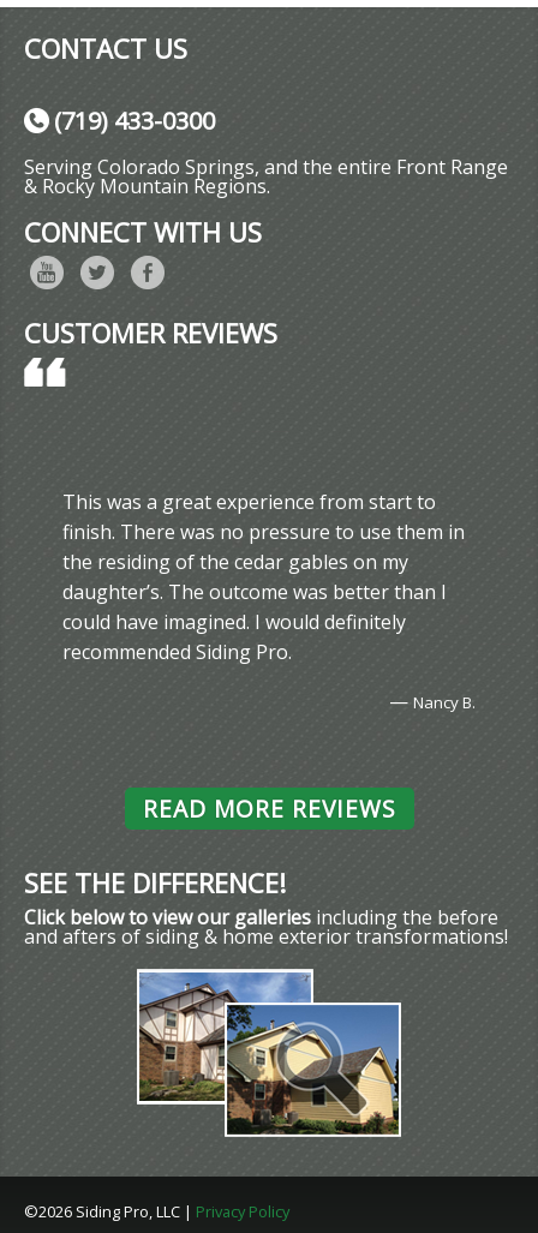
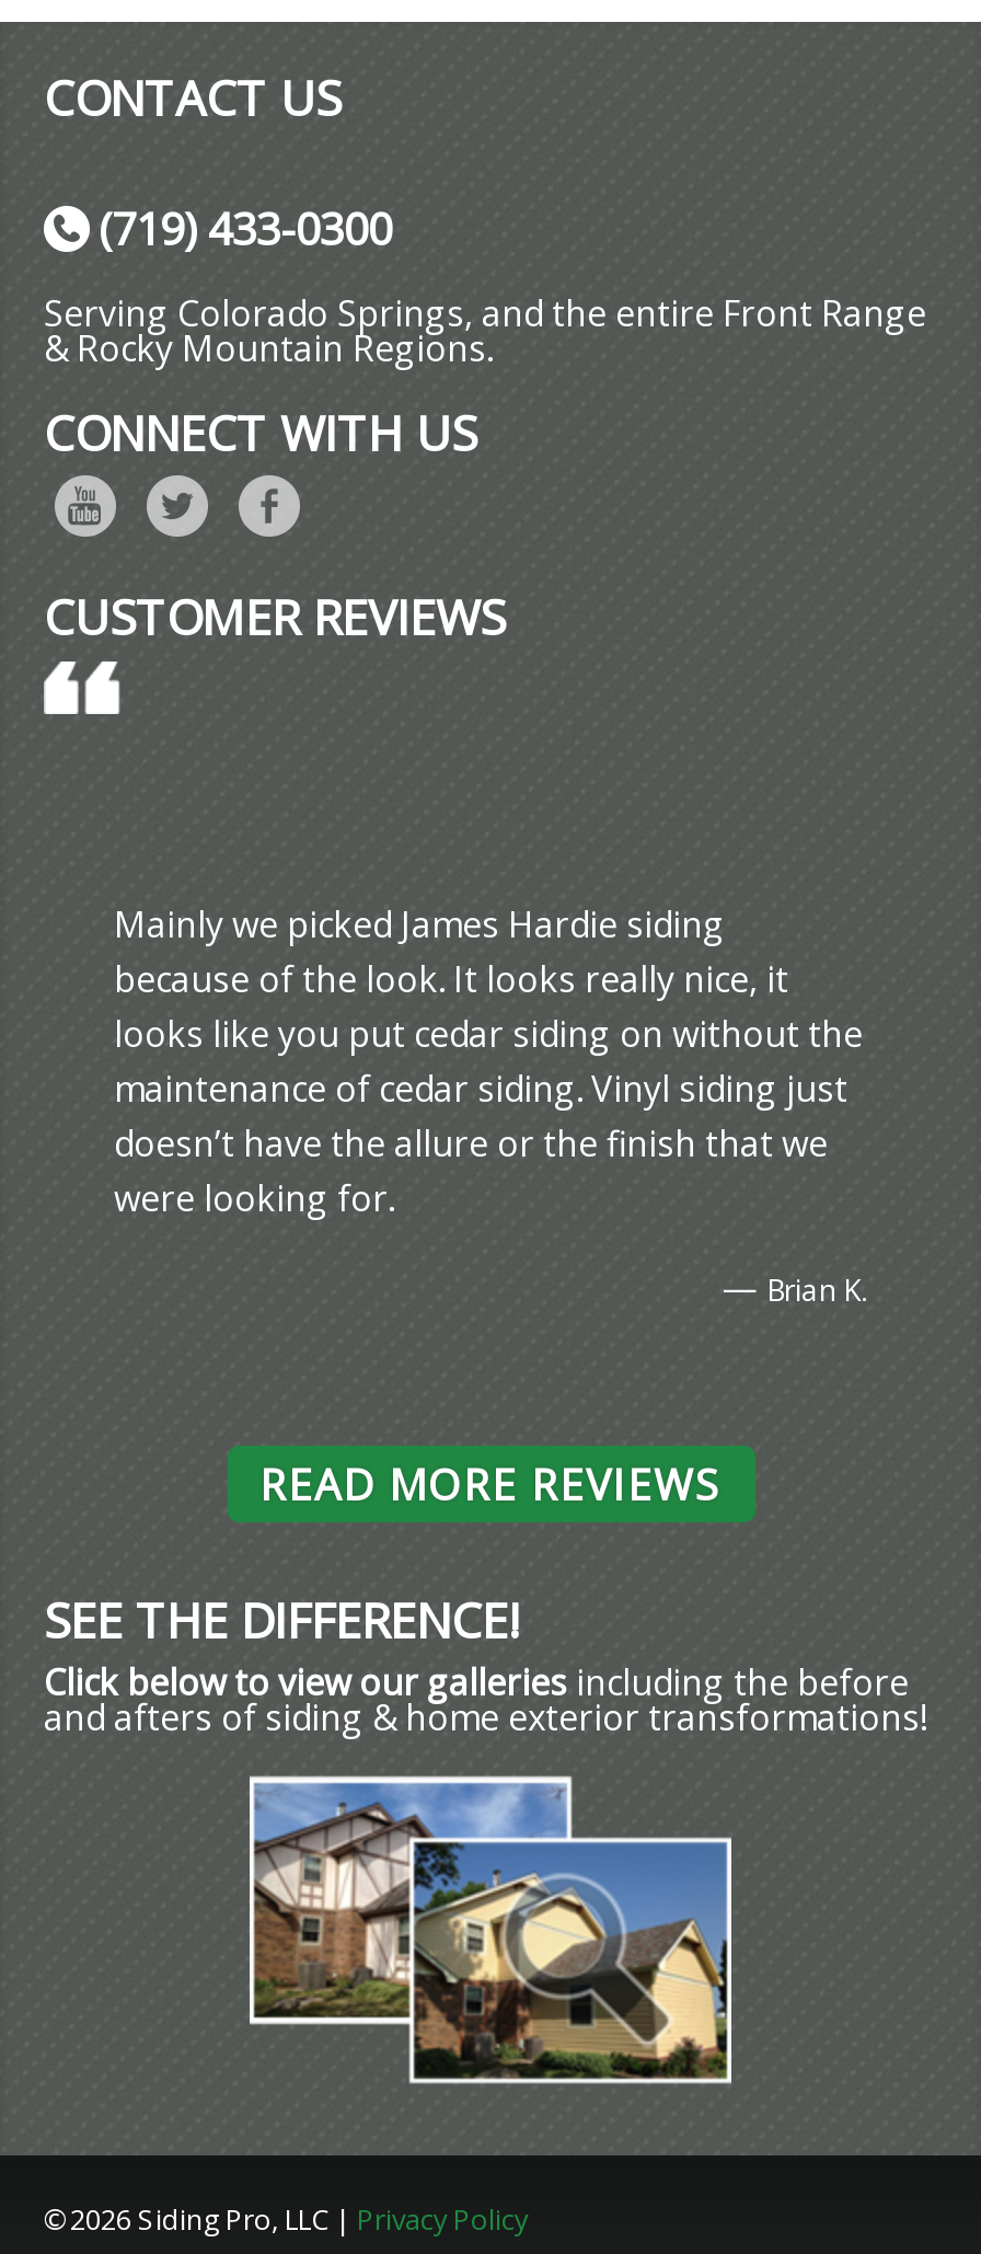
[62,489,465,665] This was a great experience from start to | finish. There was no pressure to use them in | the residing of the cedar gables on my | daughter’s. The outcome was better than I | could have imagined. I would definitely | recommended Siding Pro. -> [114,901,863,1223] Mainly we picked James Hardie siding | because of the look. It looks really nice, it | looks like you put cedar siding on without the | maintenance of cedar siding. Vinyl siding just | doesn’t have the allure or the finish that we | were looking for.
[389,688,476,714] — Nancy B. -> [723,1264,867,1312] — Brian K.

